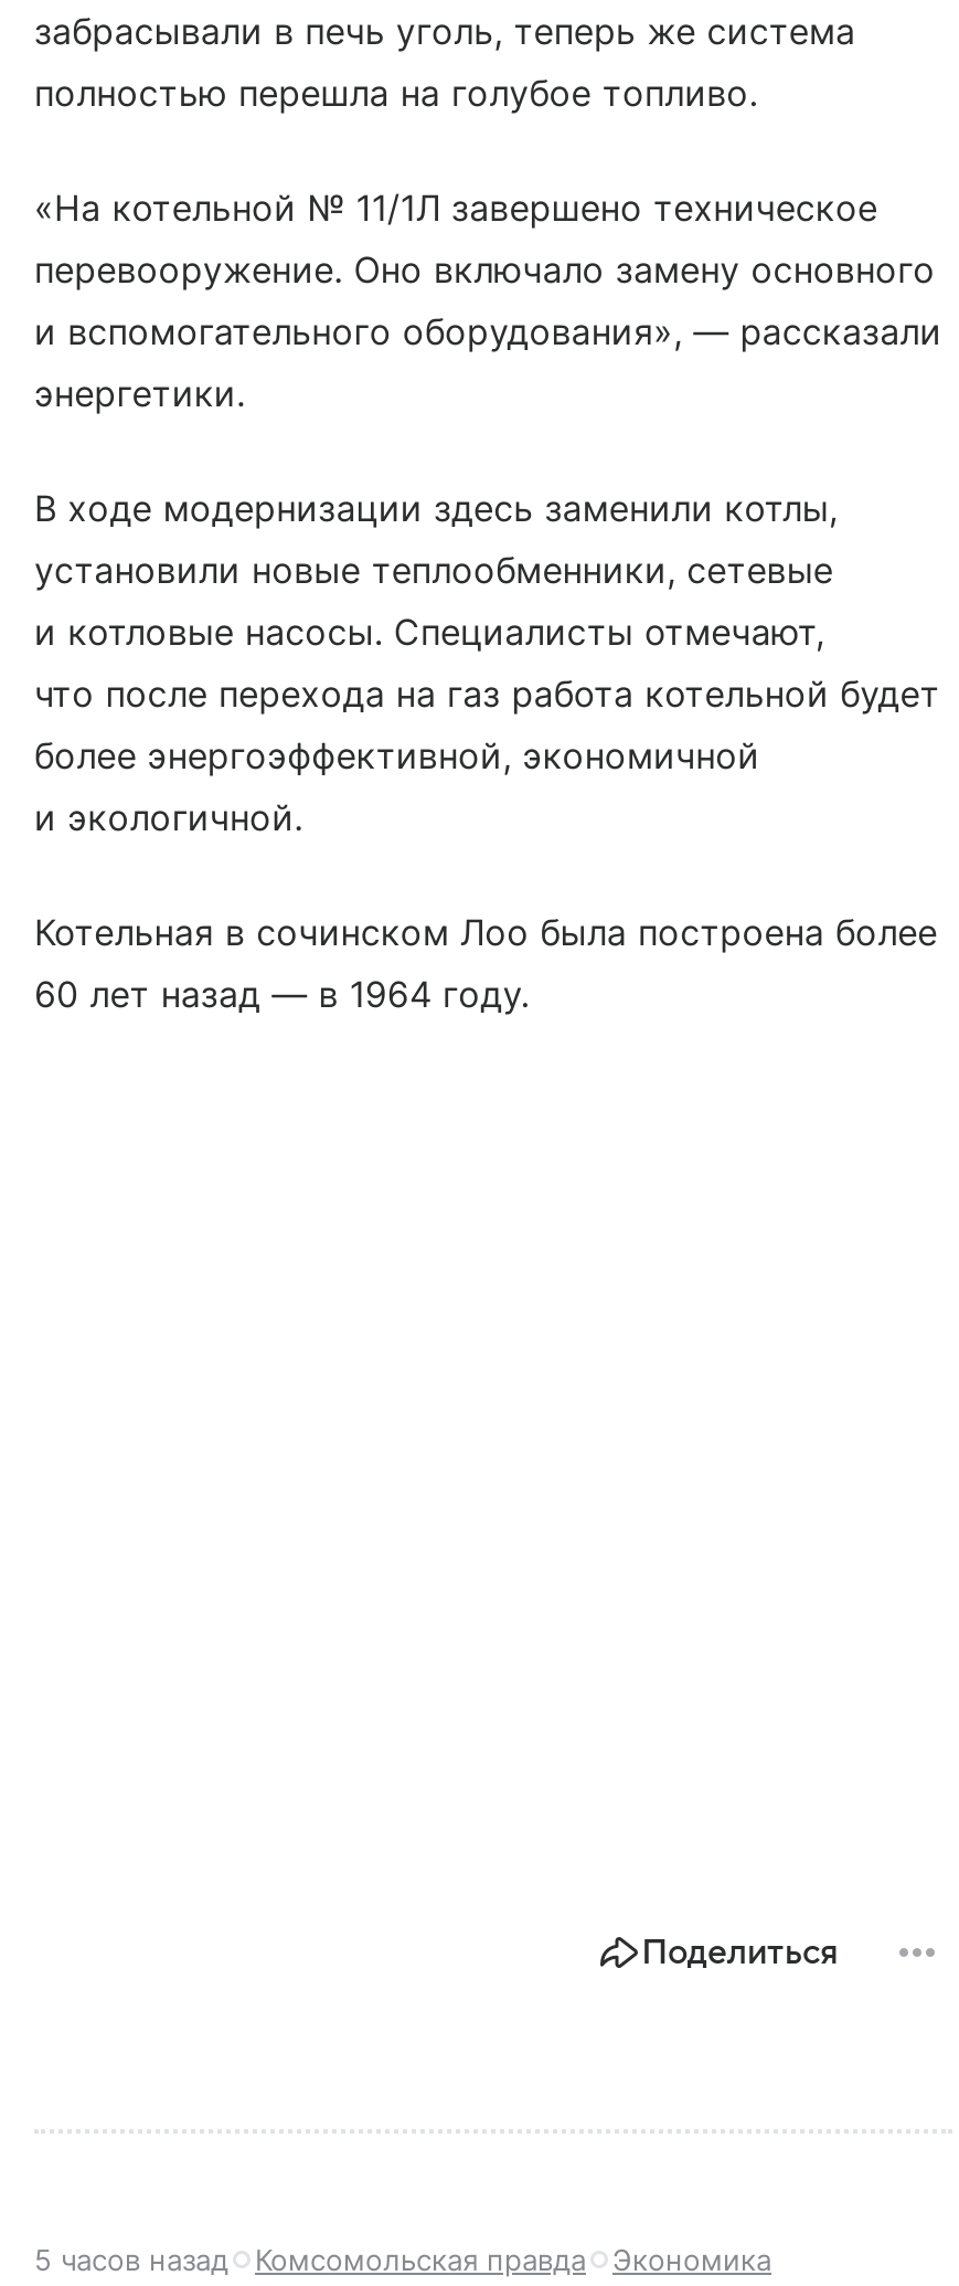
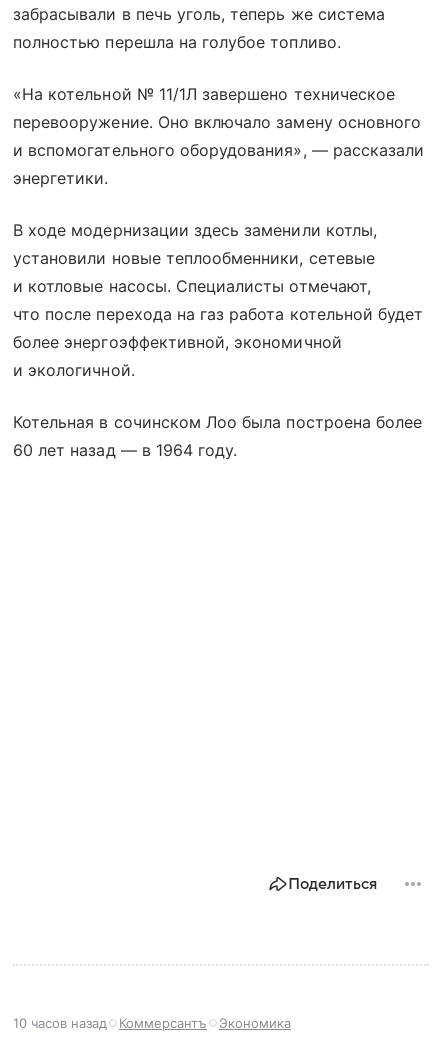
[34,2241,586,2277] 5 часов назад | Комсомольская правда -> [13,1015,207,1031] 10 часов назад | Коммерсантъ

